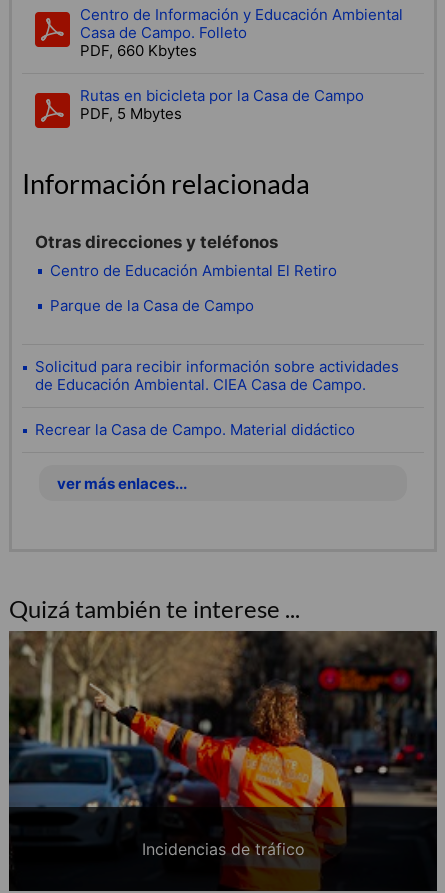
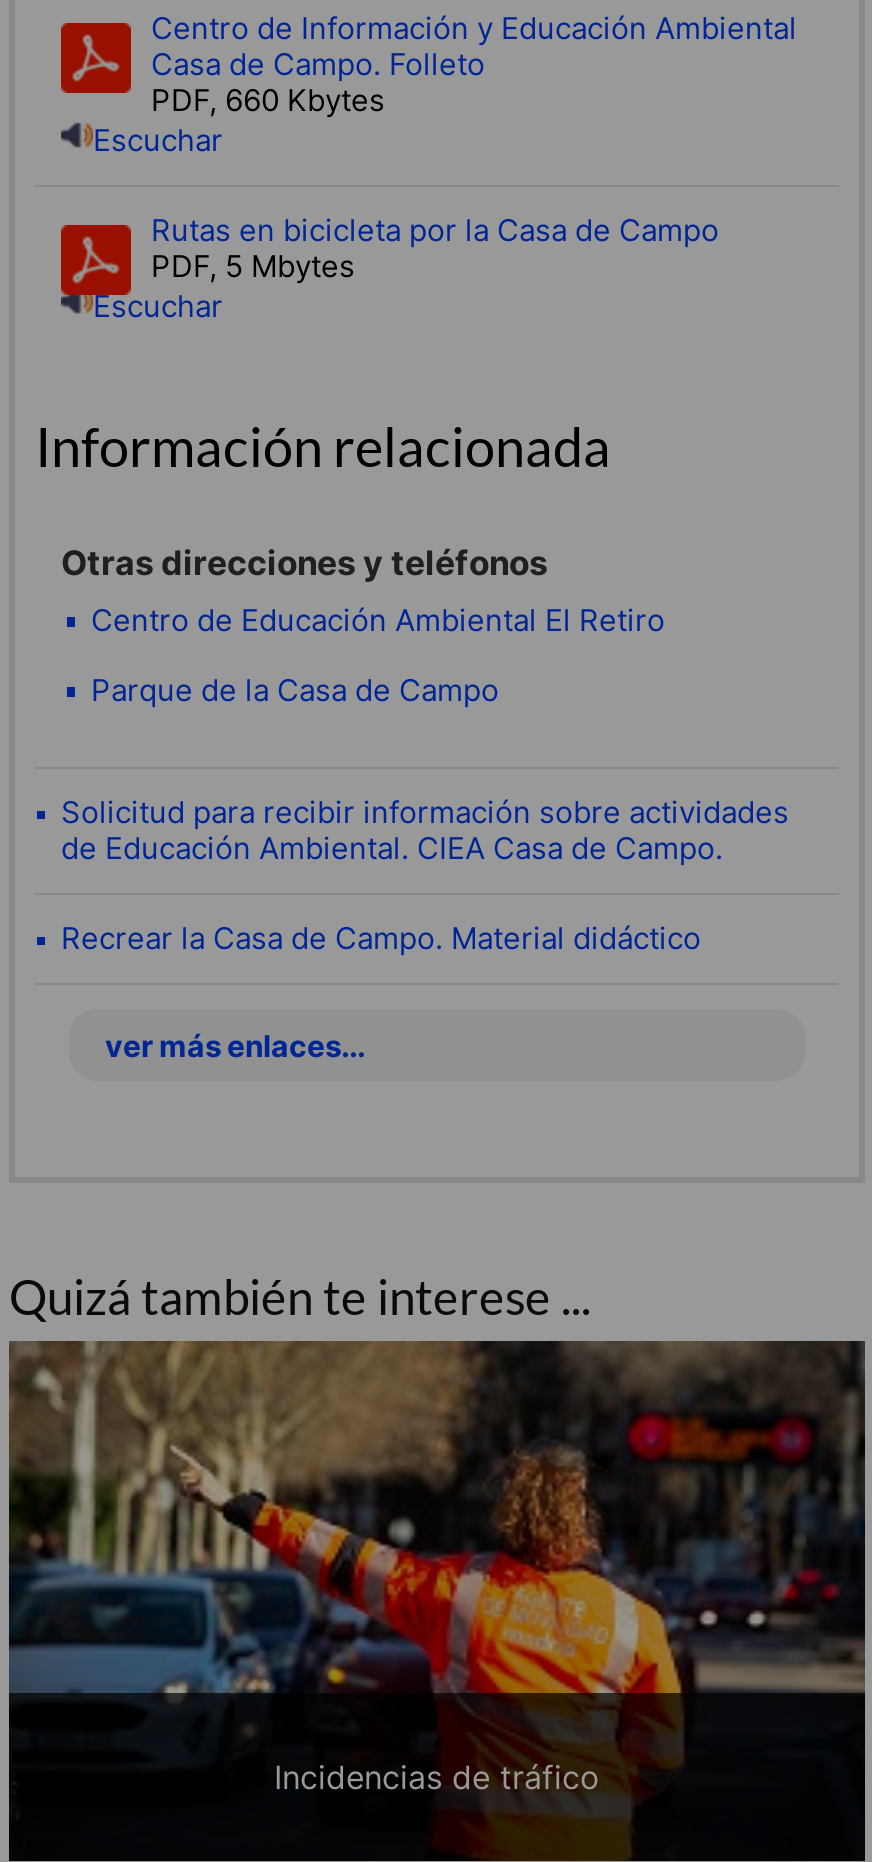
none -> [93,121,223,159] Escuchar
none -> [93,287,223,325] Escuchar

